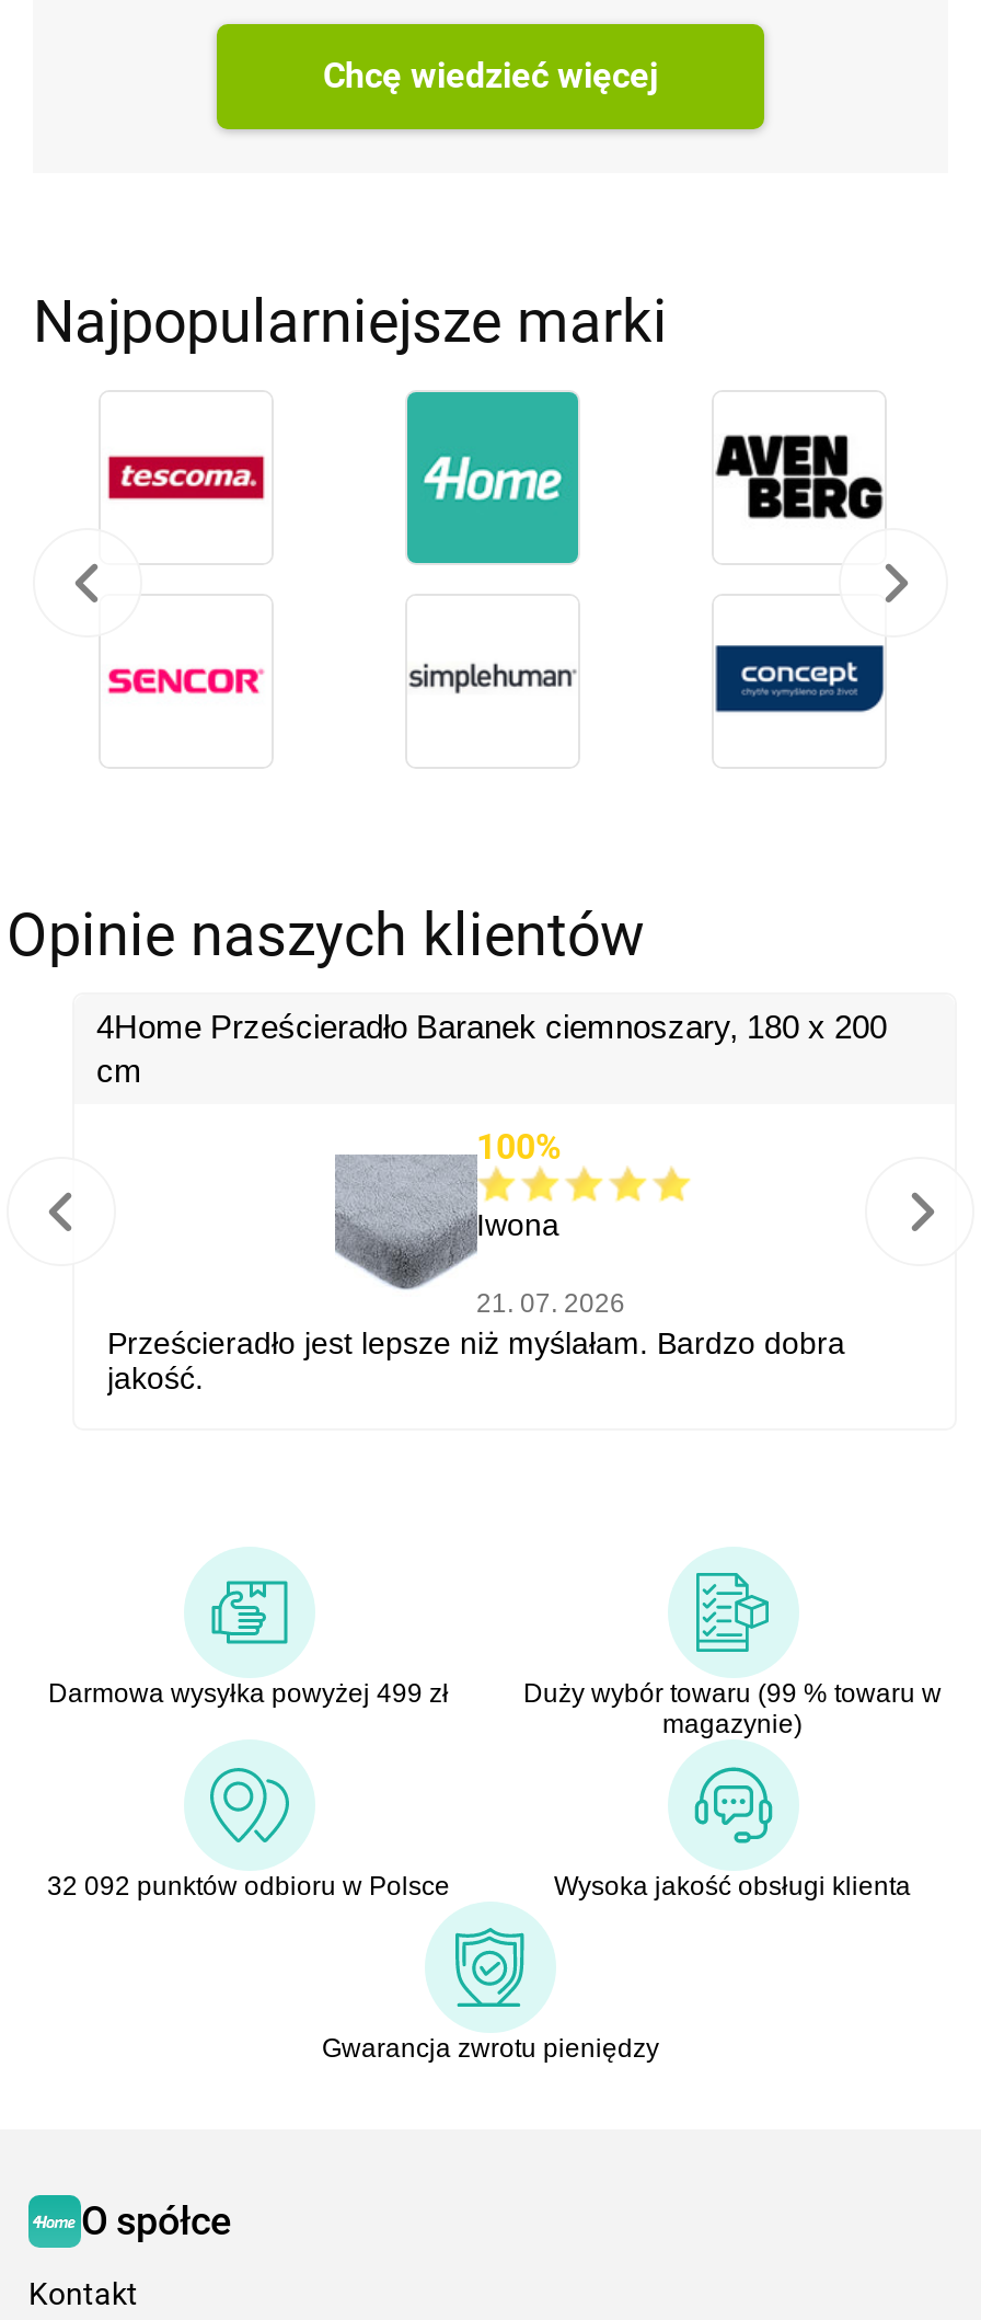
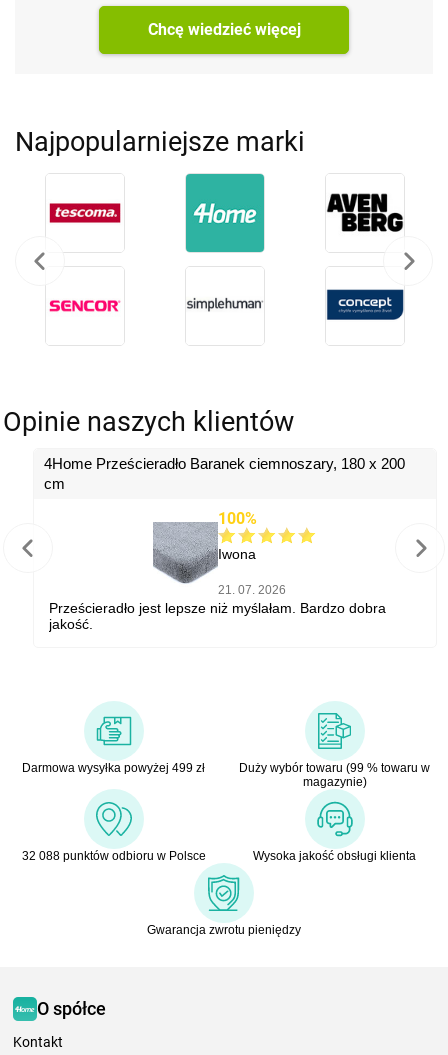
[47,1870,450,1901] 32 092 punktów odbioru w Polsce -> [21,849,205,863] 32 088 punktów odbioru w Polsce

